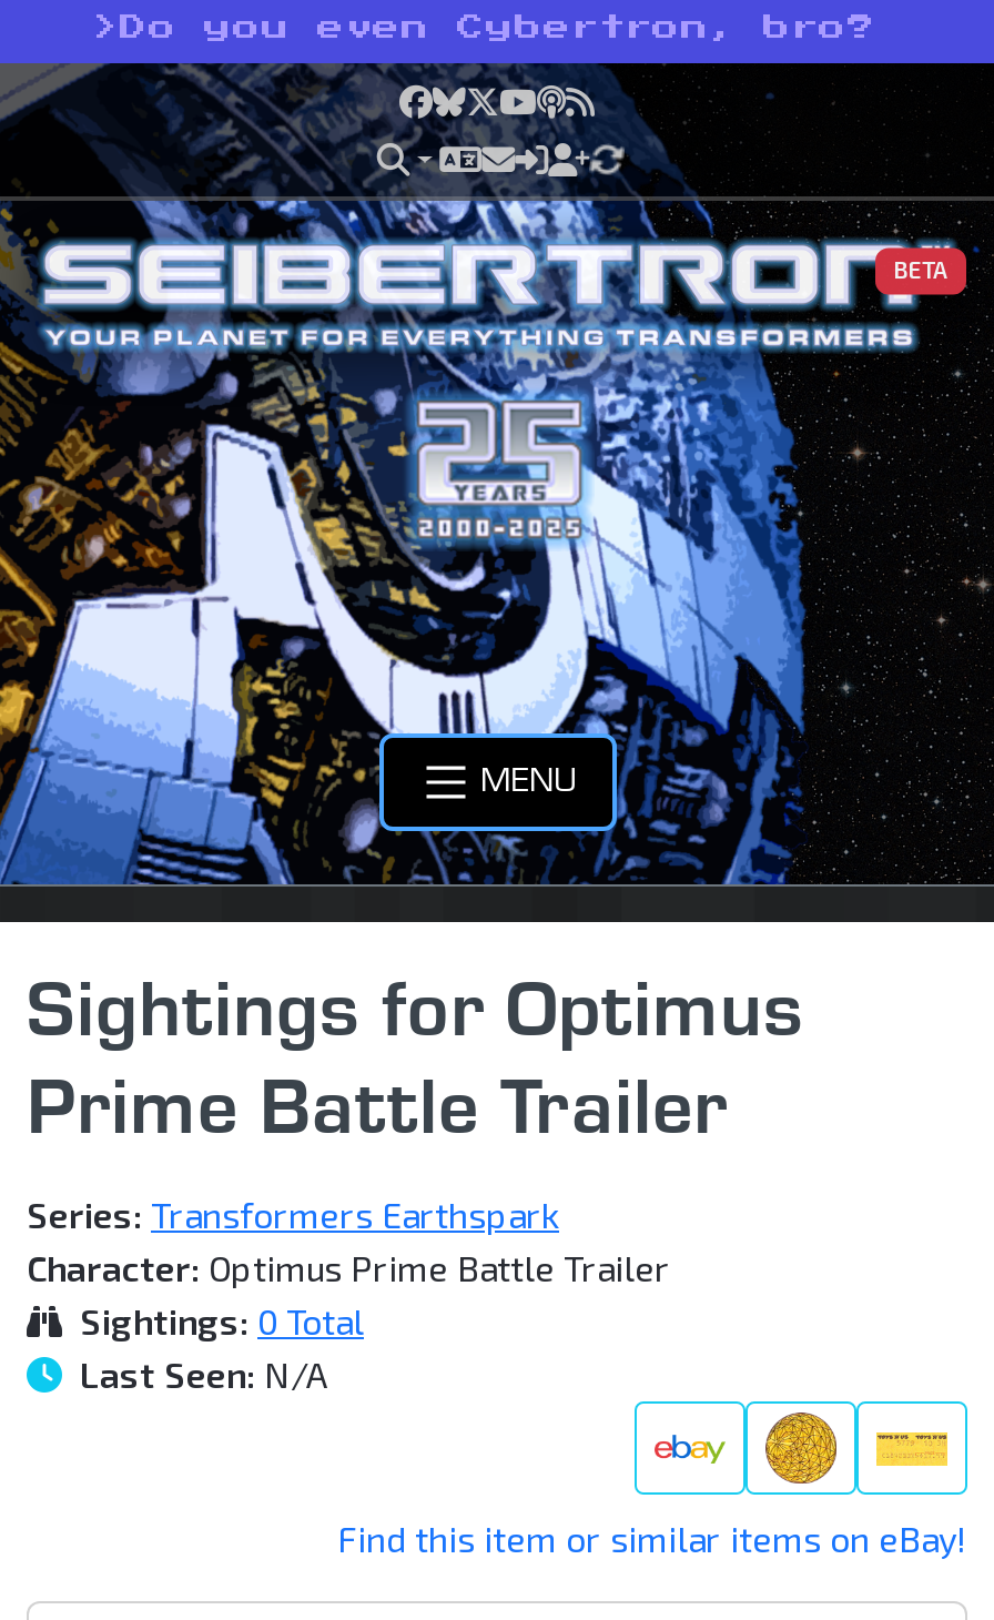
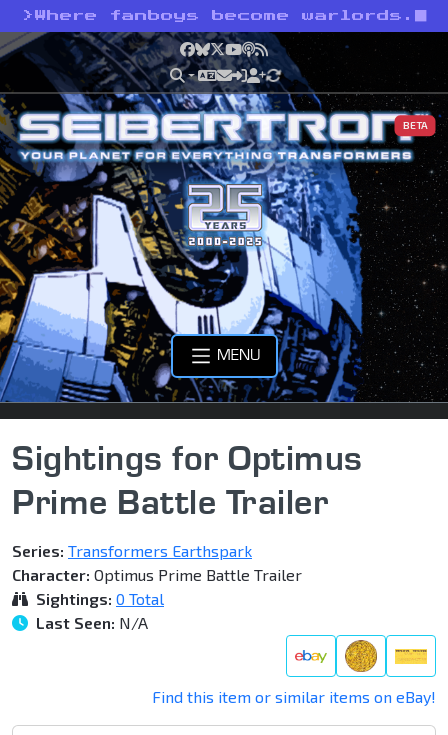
[93,14,876,41] > Do you even Cybertron, bro? -> [22,10,414,22] > Where fanboys become warlords.

